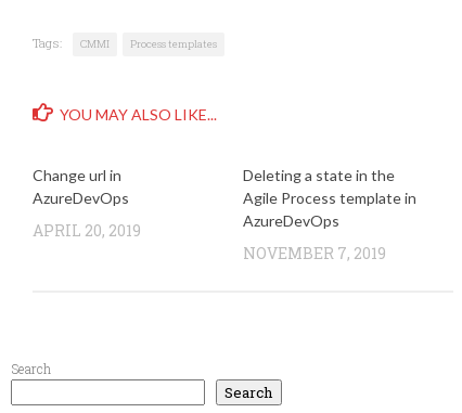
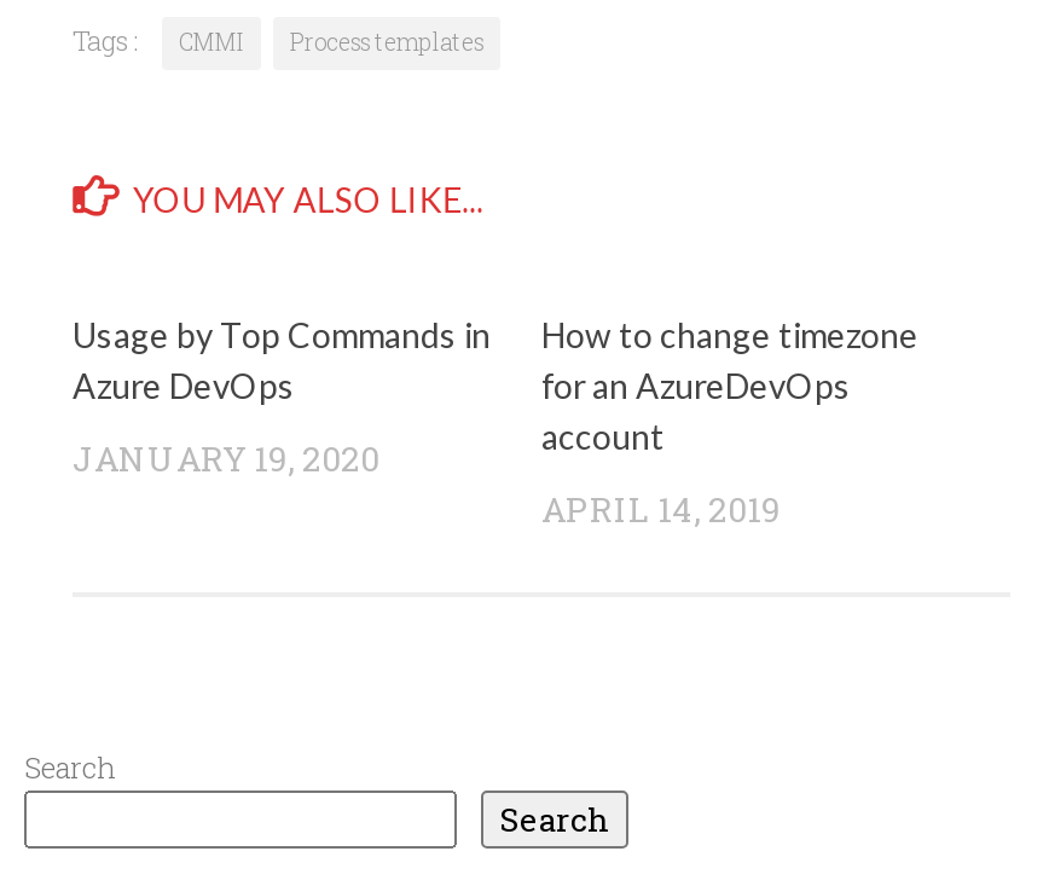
[33,166,129,207] Change url in | AzureDevOps -> [73,314,491,406] Usage by Top Commands in | Azure DevOps
[243,166,416,230] Deleting a state in the | Agile Process template in | AzureDevOps -> [541,314,918,457] How to change timezone | for an AzureDevOps | account
[33,220,141,241] APRIL 20, 2019 -> [73,435,379,481] JANUARY 19, 2020
[243,243,386,263] NOVEMBER 7, 2019 -> [541,486,781,532] APRIL 14, 2019

